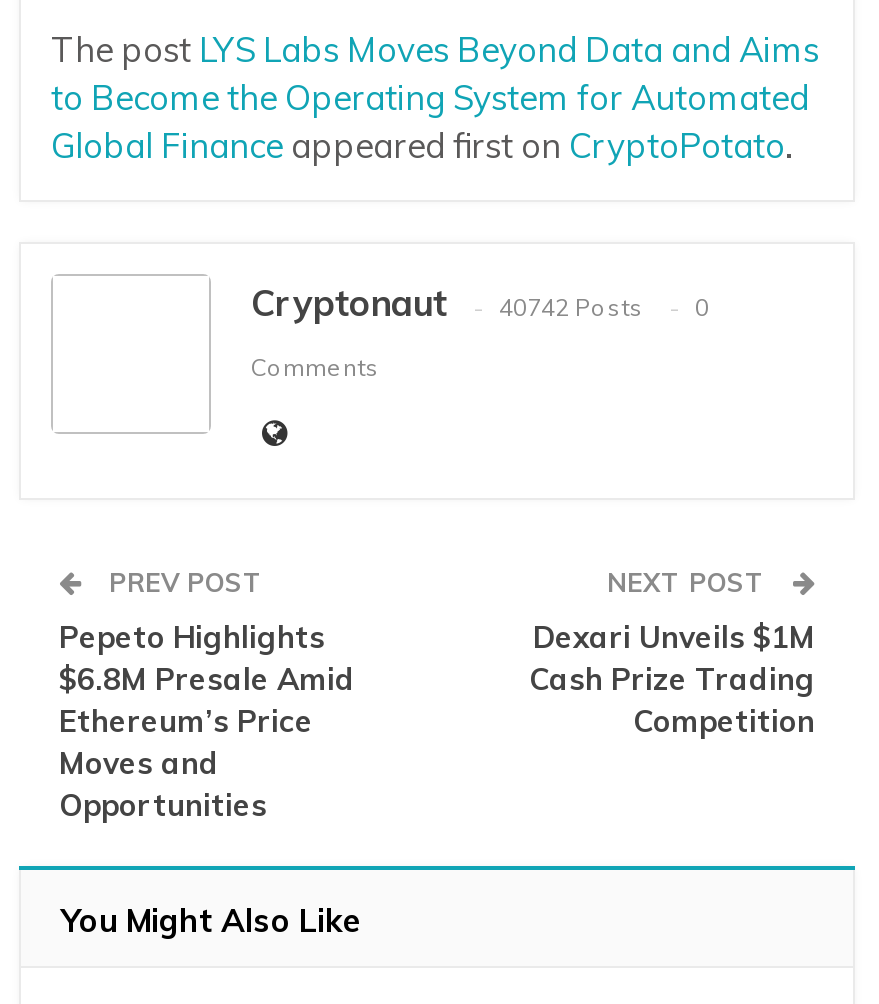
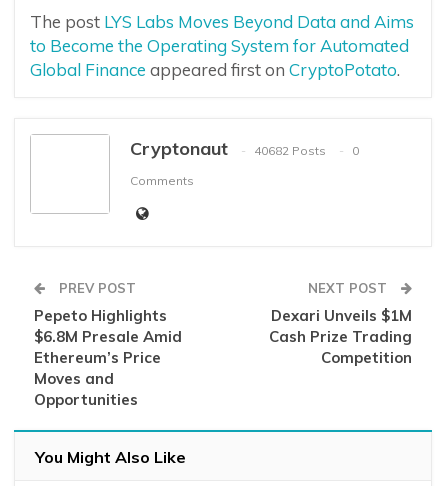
[251,281,709,327] Cryptonaut 40742 Posts 0 -> [130,137,359,160] Cryptonaut 40682 Posts 0

